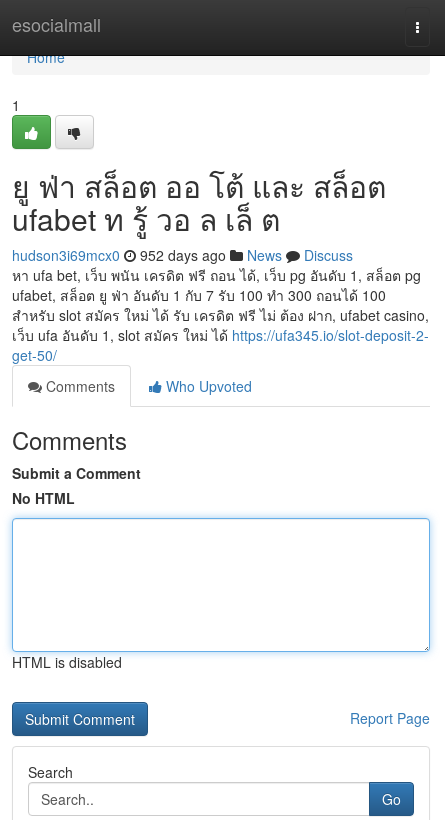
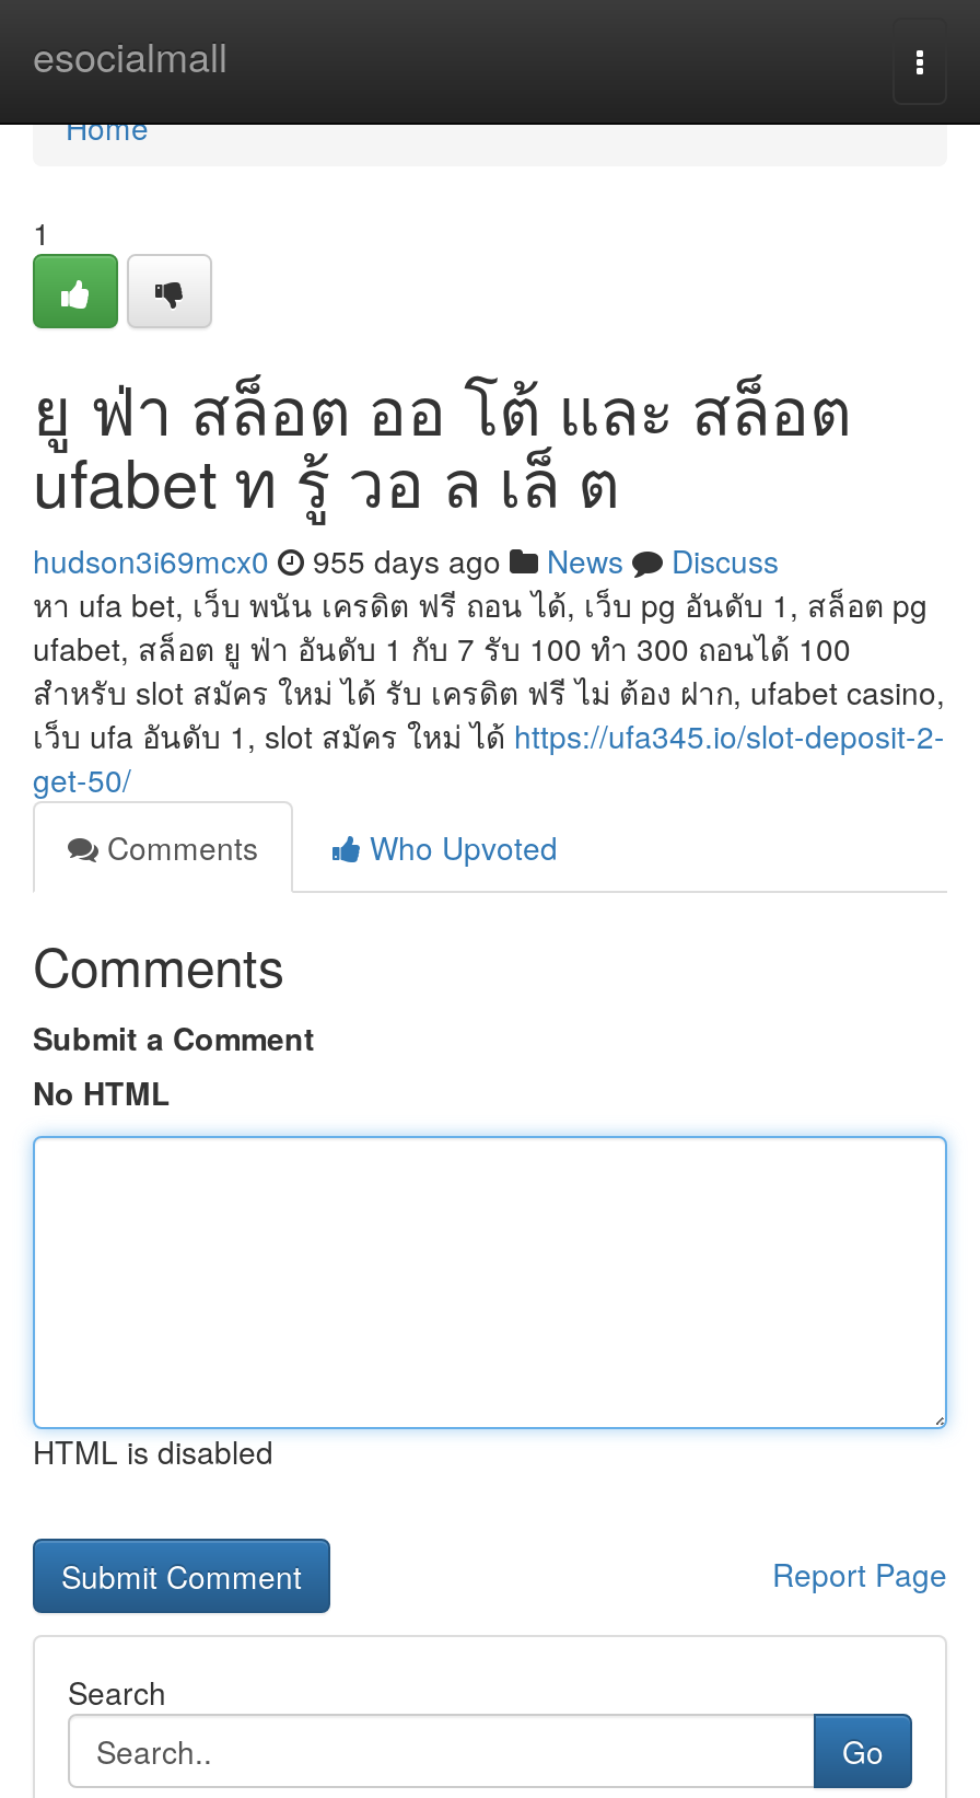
[12,245,353,265] hudson3i69mcx0 952 days ago News Discuss -> [33,538,779,582] hudson3i69mcx0 955 days ago News Discuss

